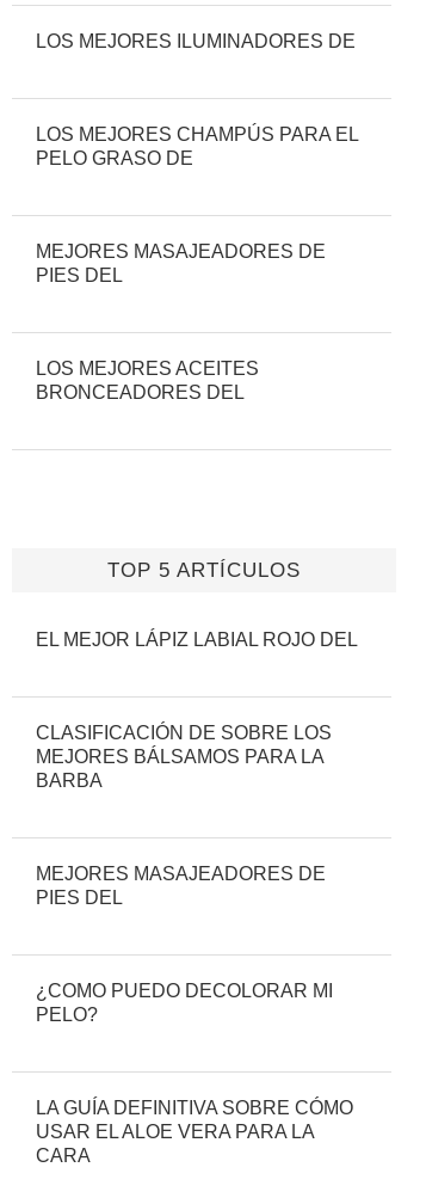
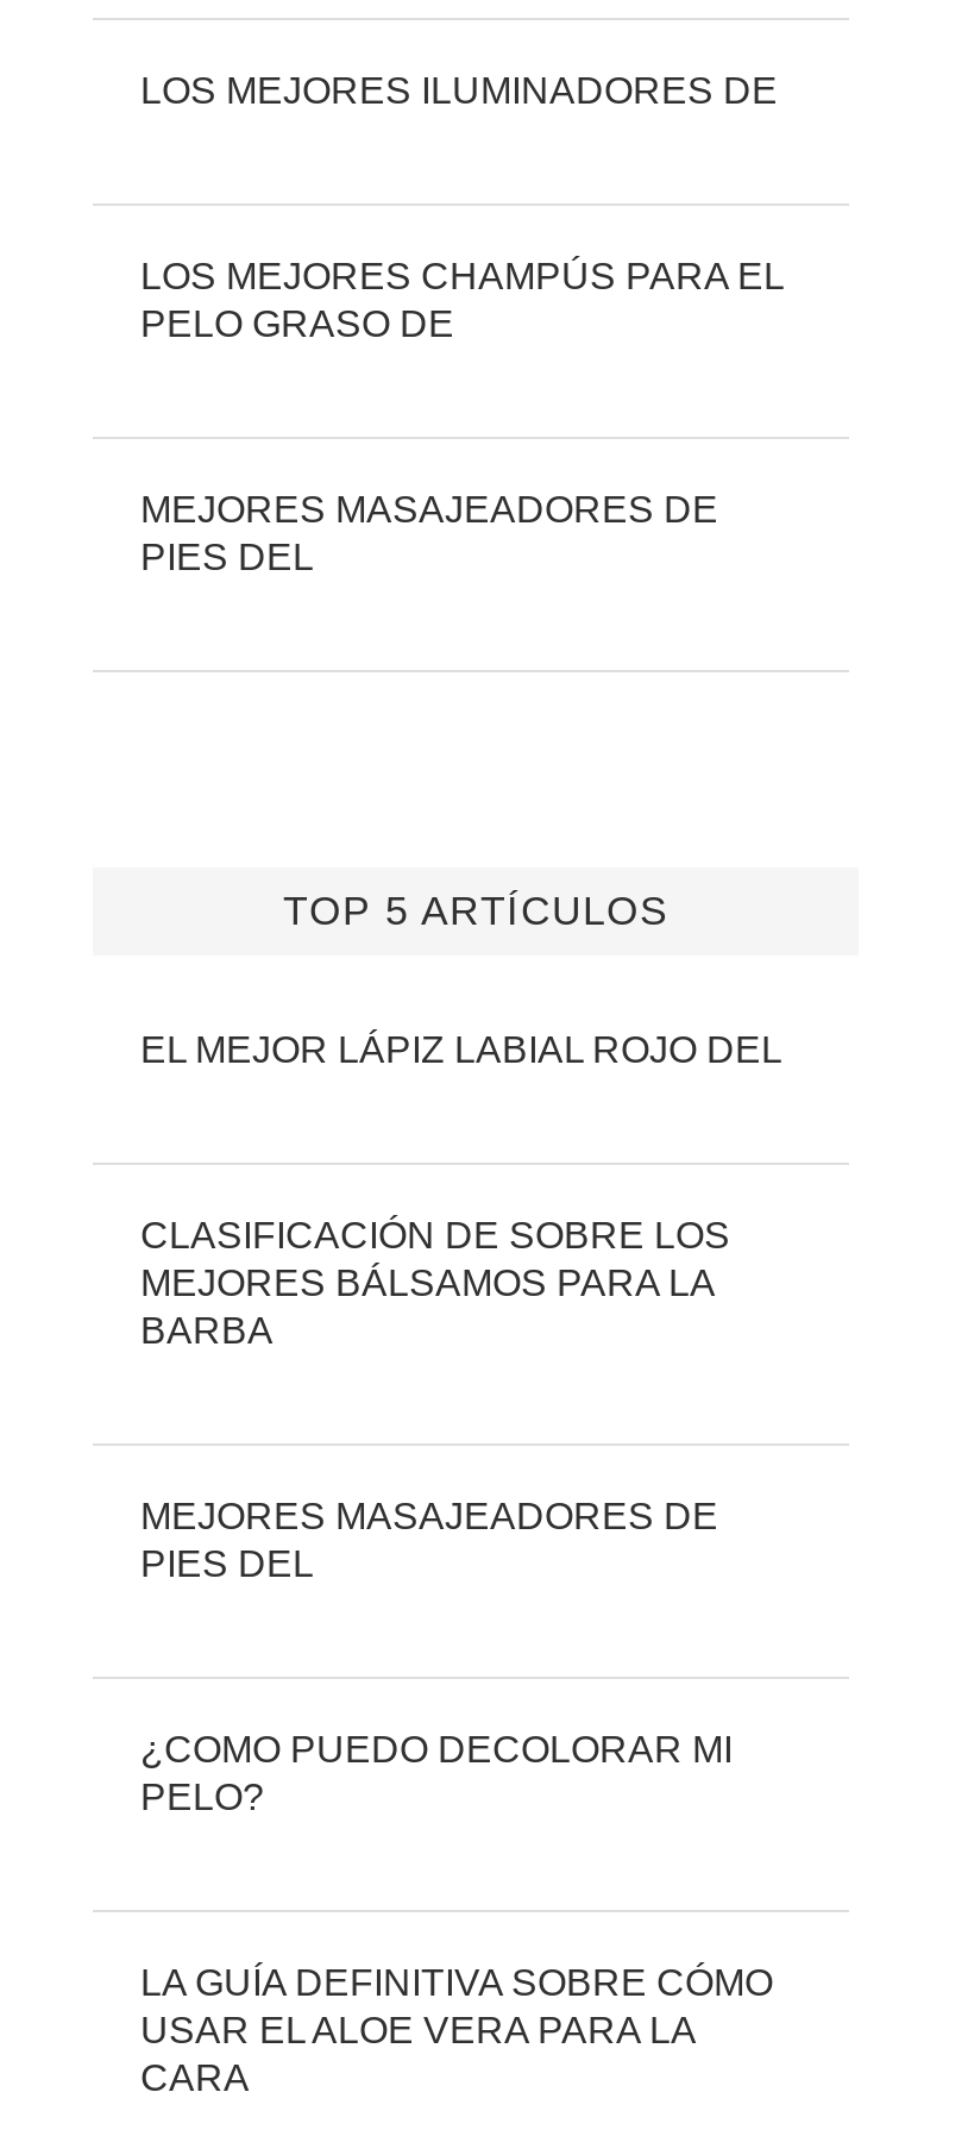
[36,358,259,403] LOS MEJORES ACEITES | BRONCEADORES DEL -> none

